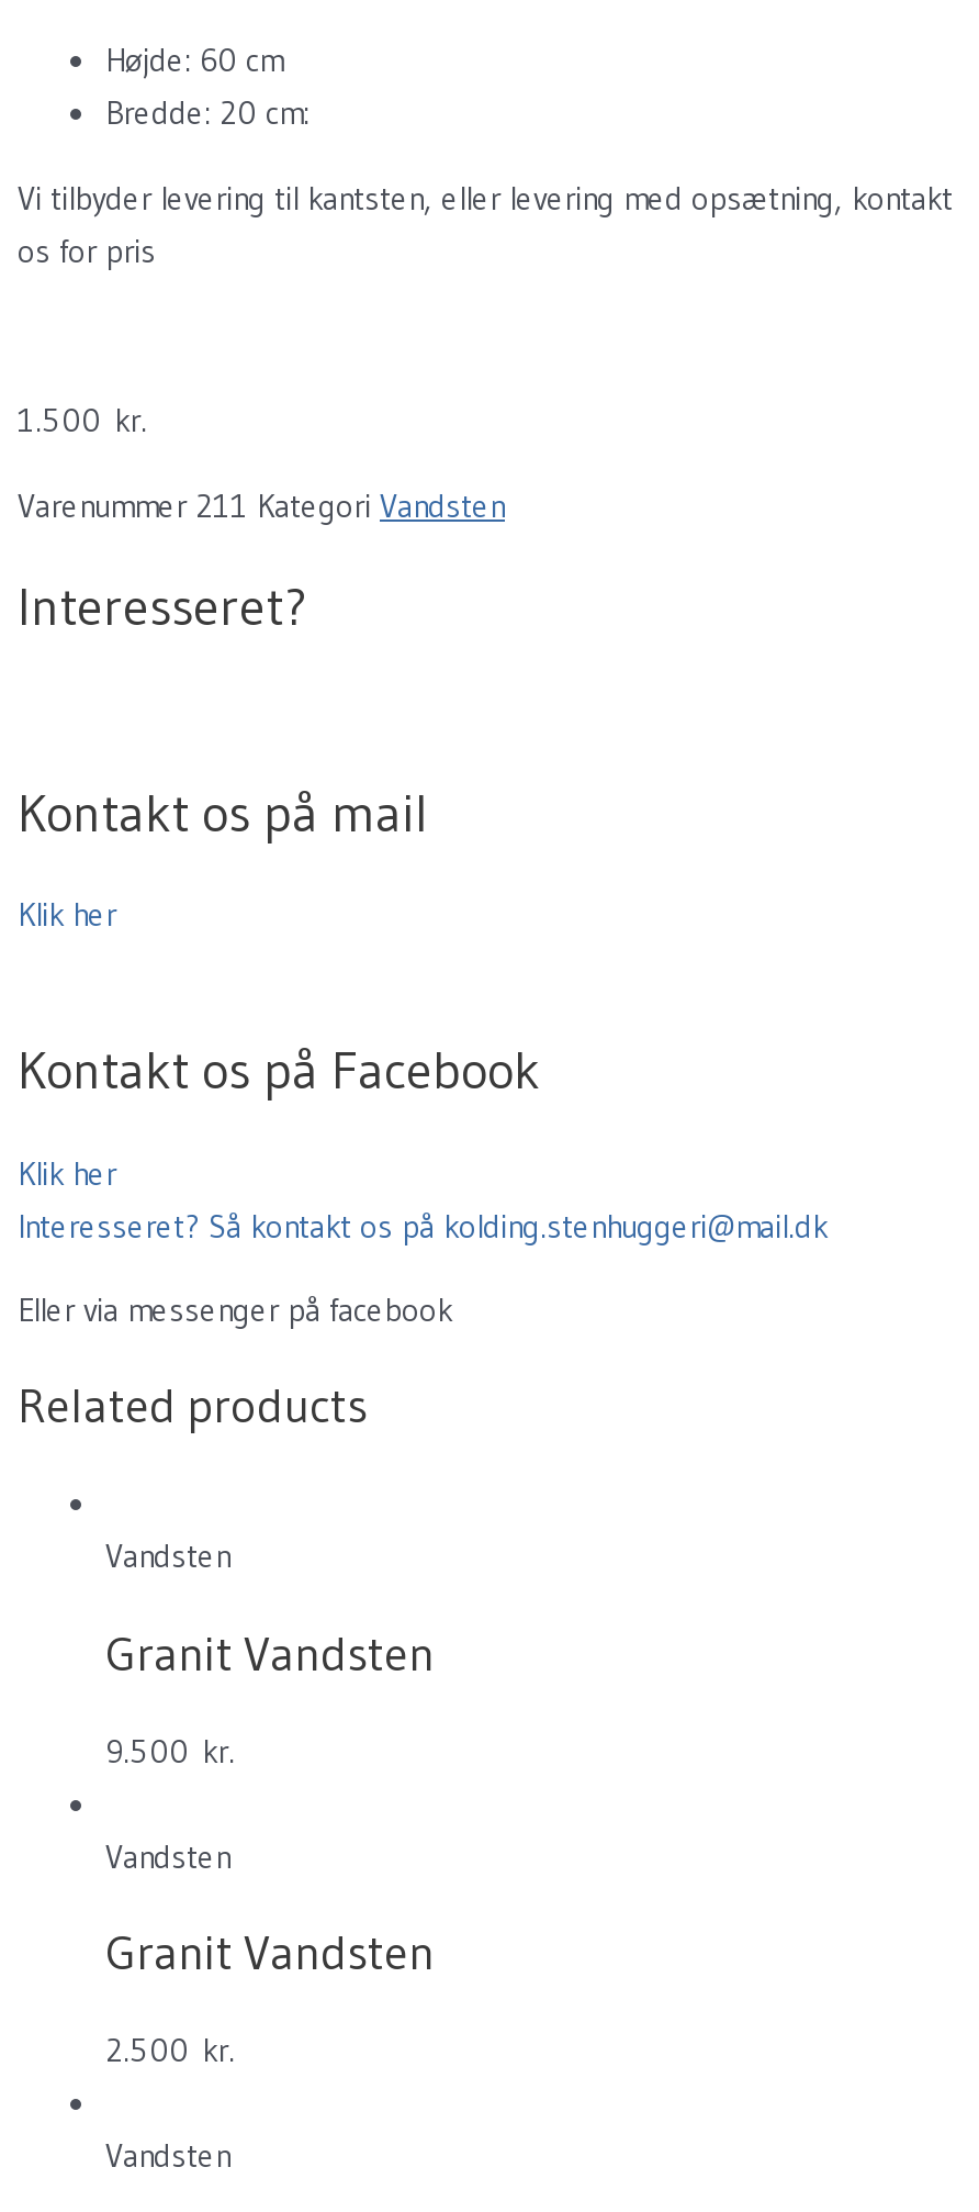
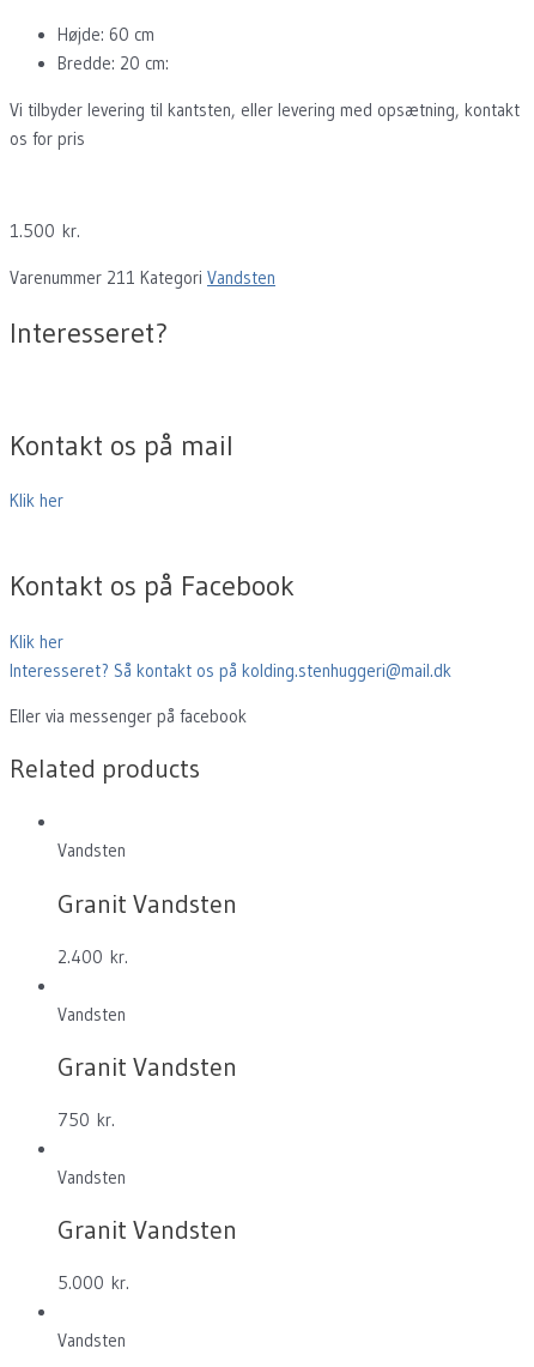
[105,1732,235,1771] 9.500 kr. -> [57,946,128,968] 2.400 kr.
[105,2031,235,2071] 2.500 kr. -> [57,1110,237,1294] 750 kr. | Vandsten | Granit Vandsten | 5.000 kr.

